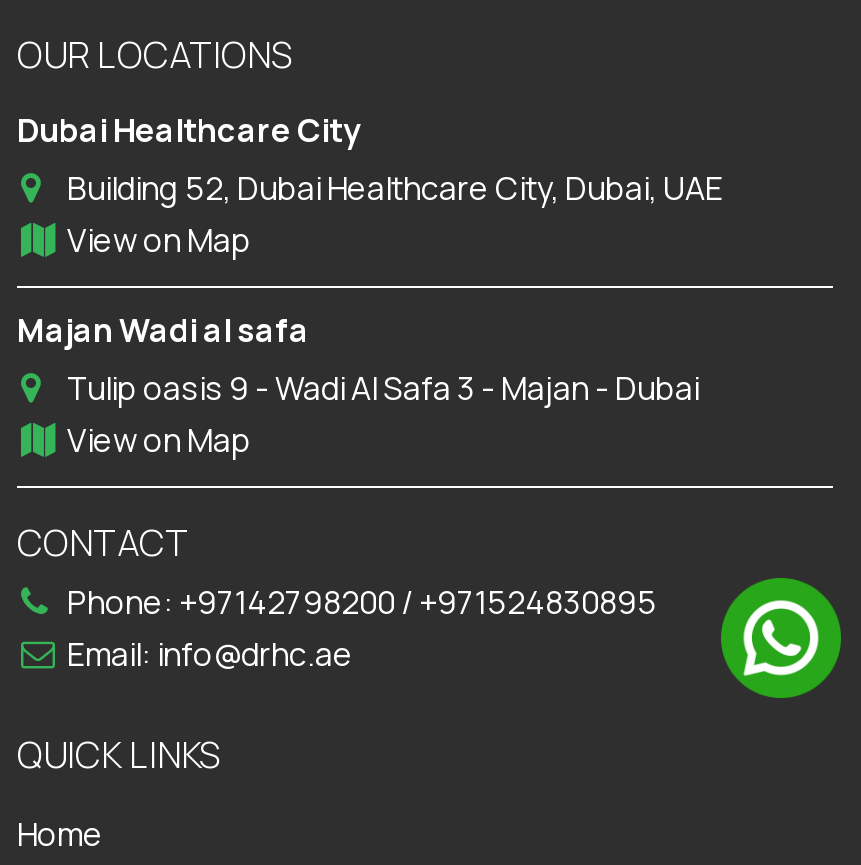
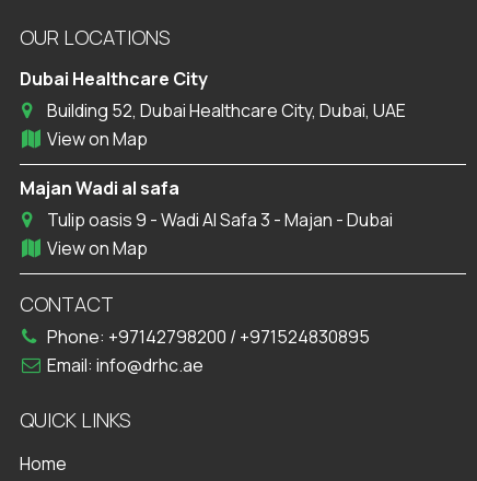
[719,575,843,701] [image] -> none

